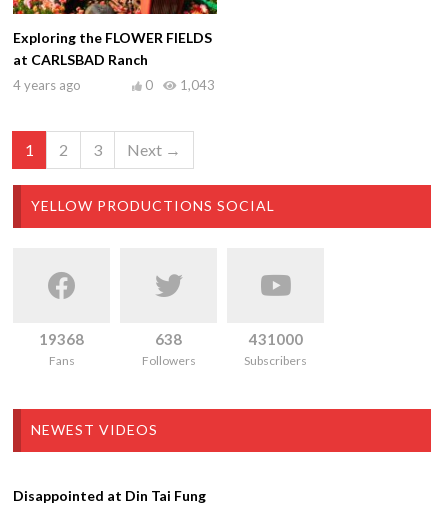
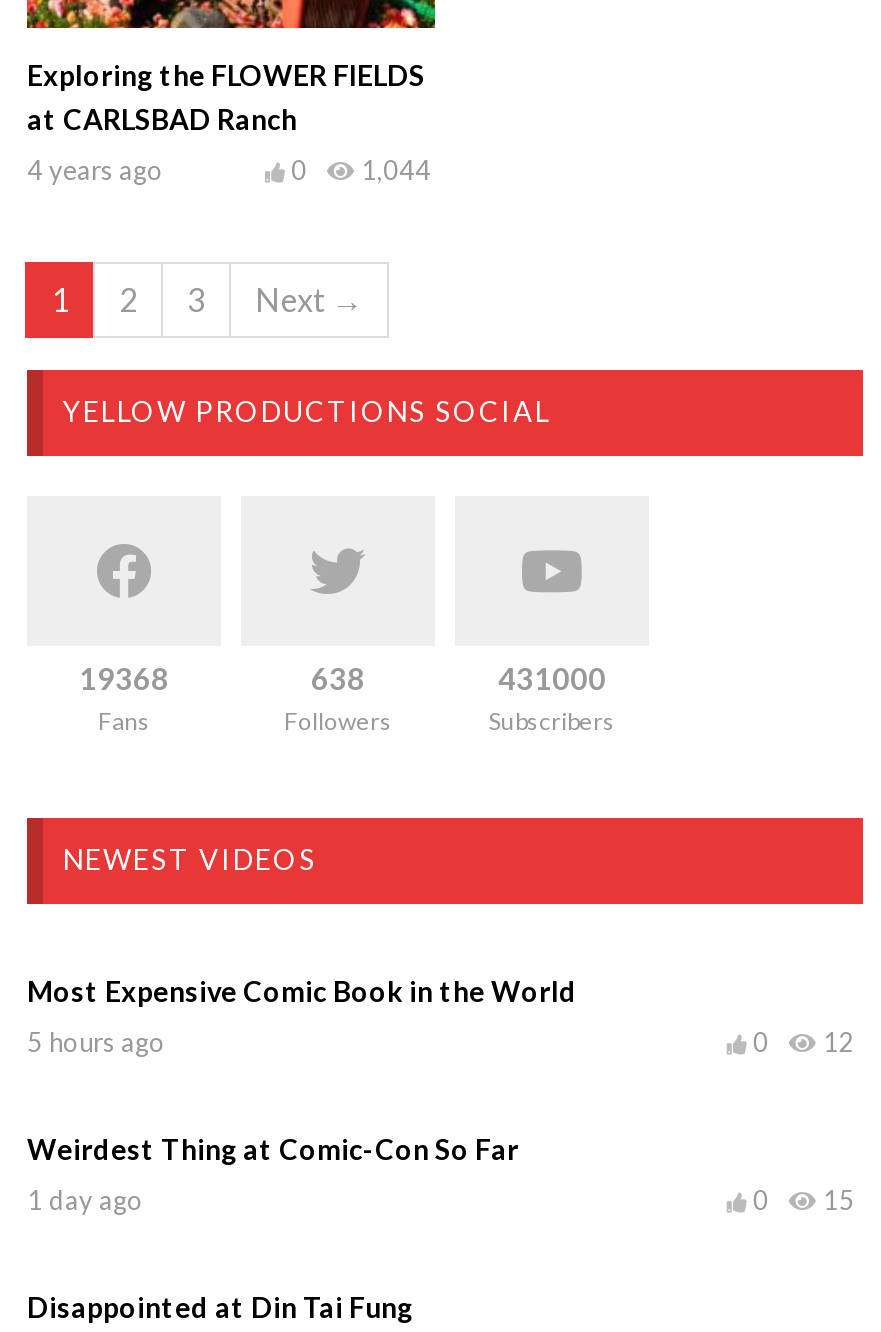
[145,76,215,92] 0 1,043 -> [291,153,431,185] 0 1,044
none -> [27,973,855,1215] Most Expensive Comic Book in the World | 5 hours ago | 12 | 0 | Weirdest Thing at Comic-Con So Far | 1 day ago | 15 | 0

